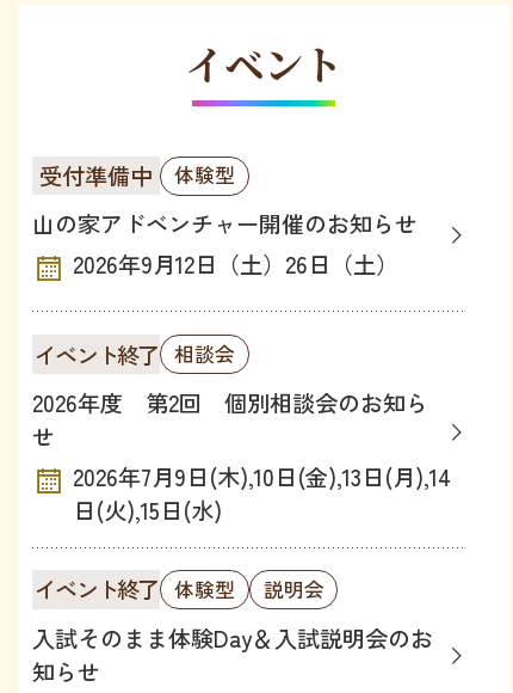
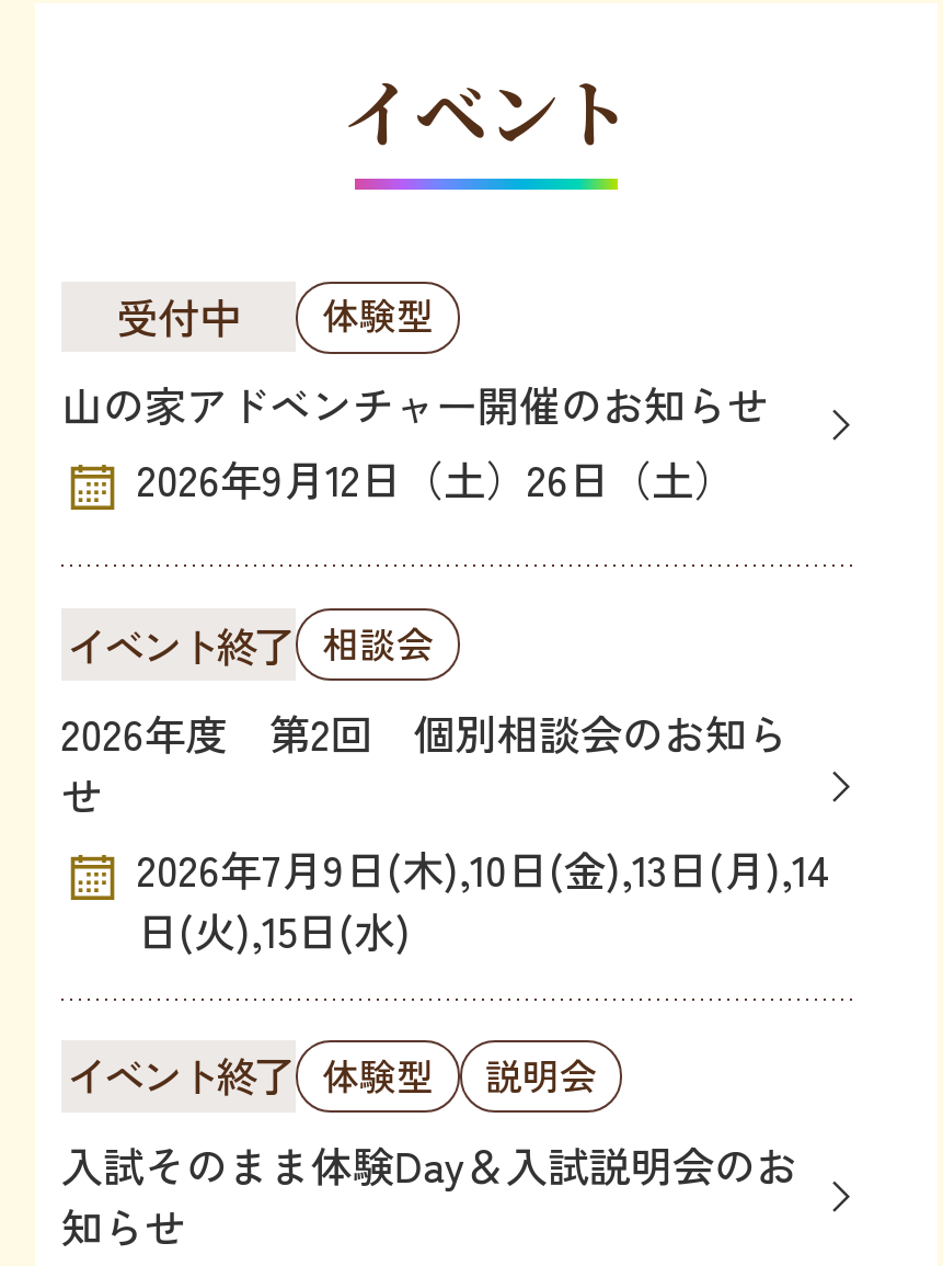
[39,159,153,192] 受付準備中 -> [116,286,241,347] 受付中

